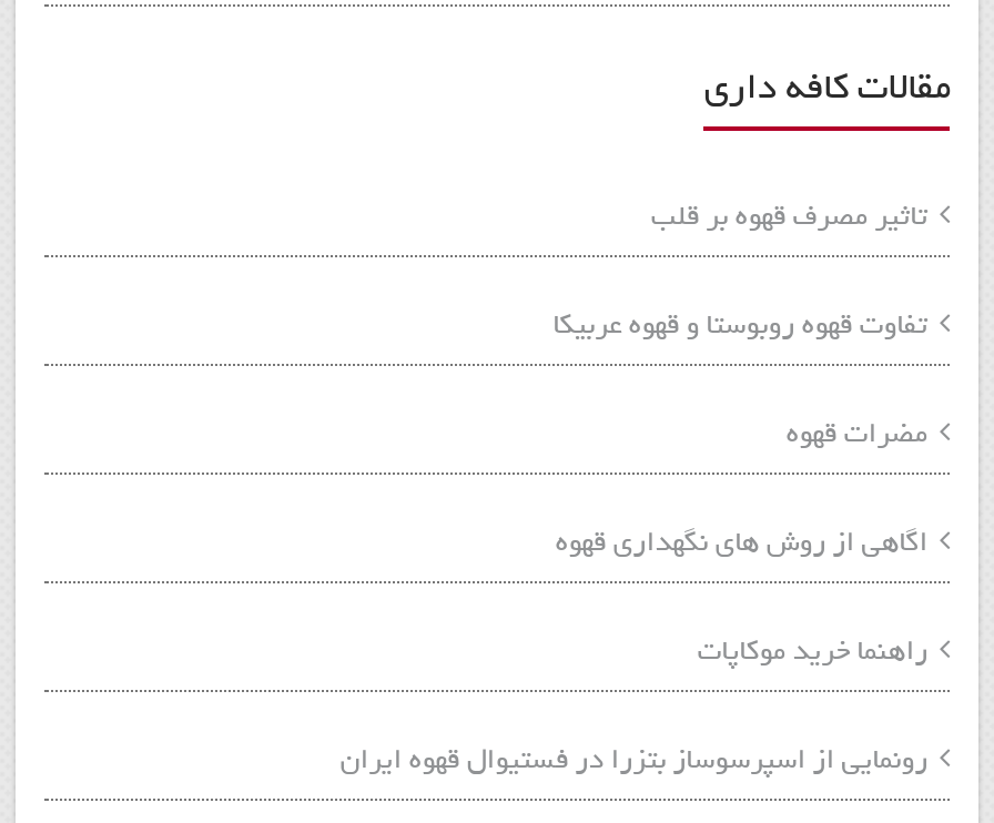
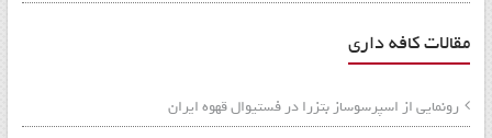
[553,193,928,674] تاثیر مصرف قهوه بر قلب | تفاوت‌ قهوه روبوستا و قهوه عربیکا | مضرات قهوه | اگاهی از روش های نگهداری قهوه | راهنما خرید موکاپات -> none

